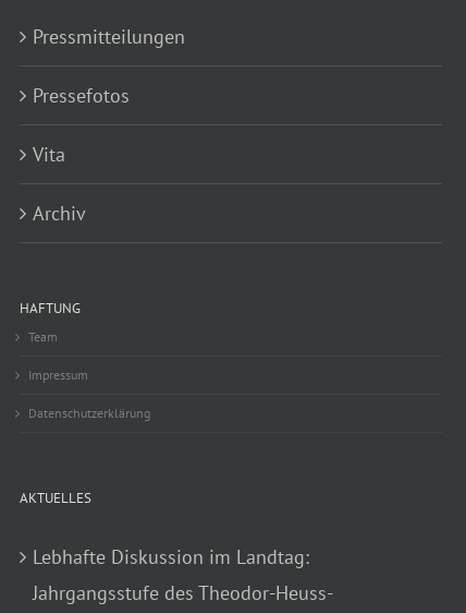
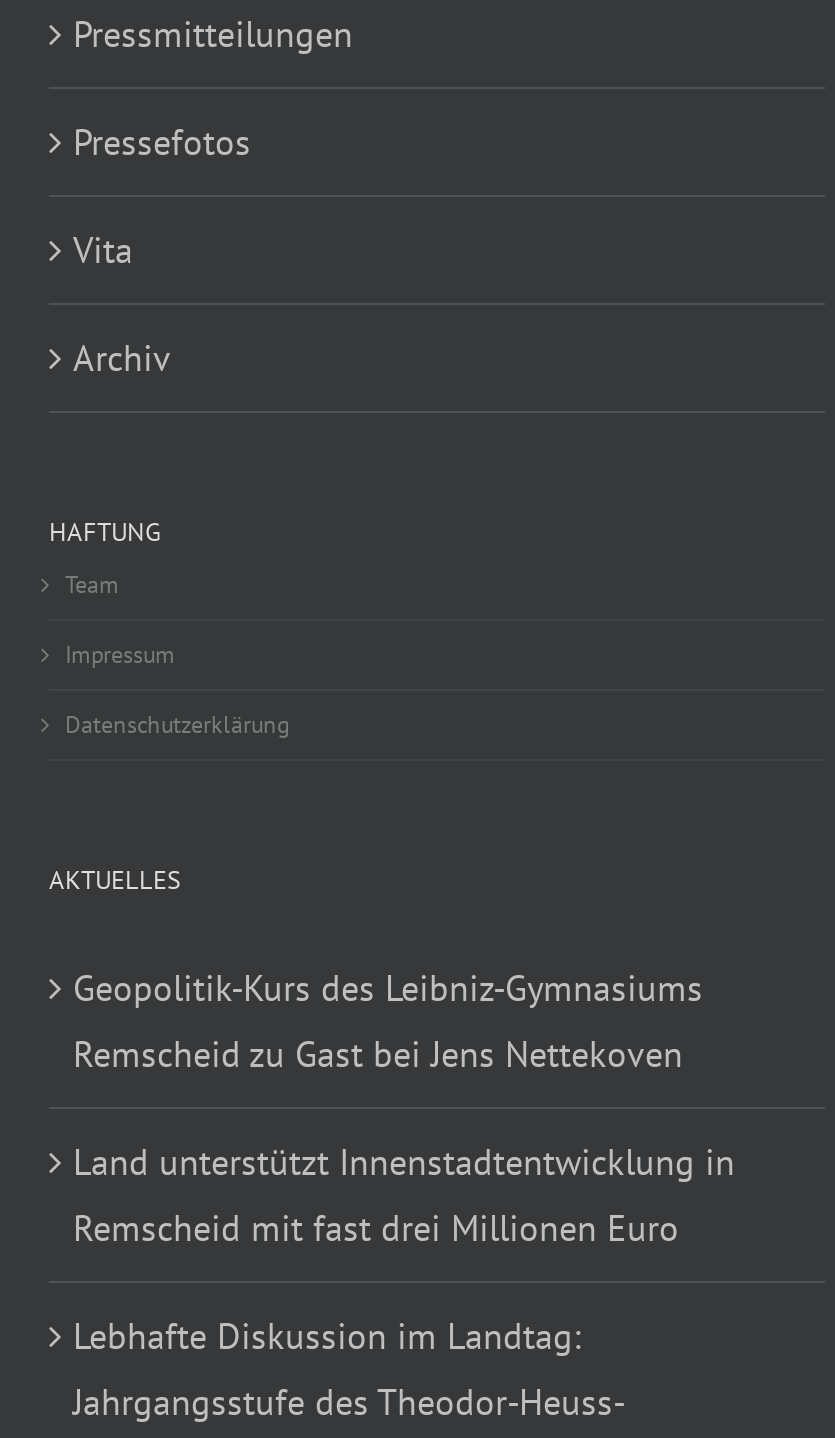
none -> [73,966,735,1252] Geopolitik-Kurs des Leibniz-Gymnasiums | Remscheid zu Gast bei Jens Nettekoven | Land unterstützt Innenstadtentwicklung in | Remscheid mit fast drei Millionen Euro

